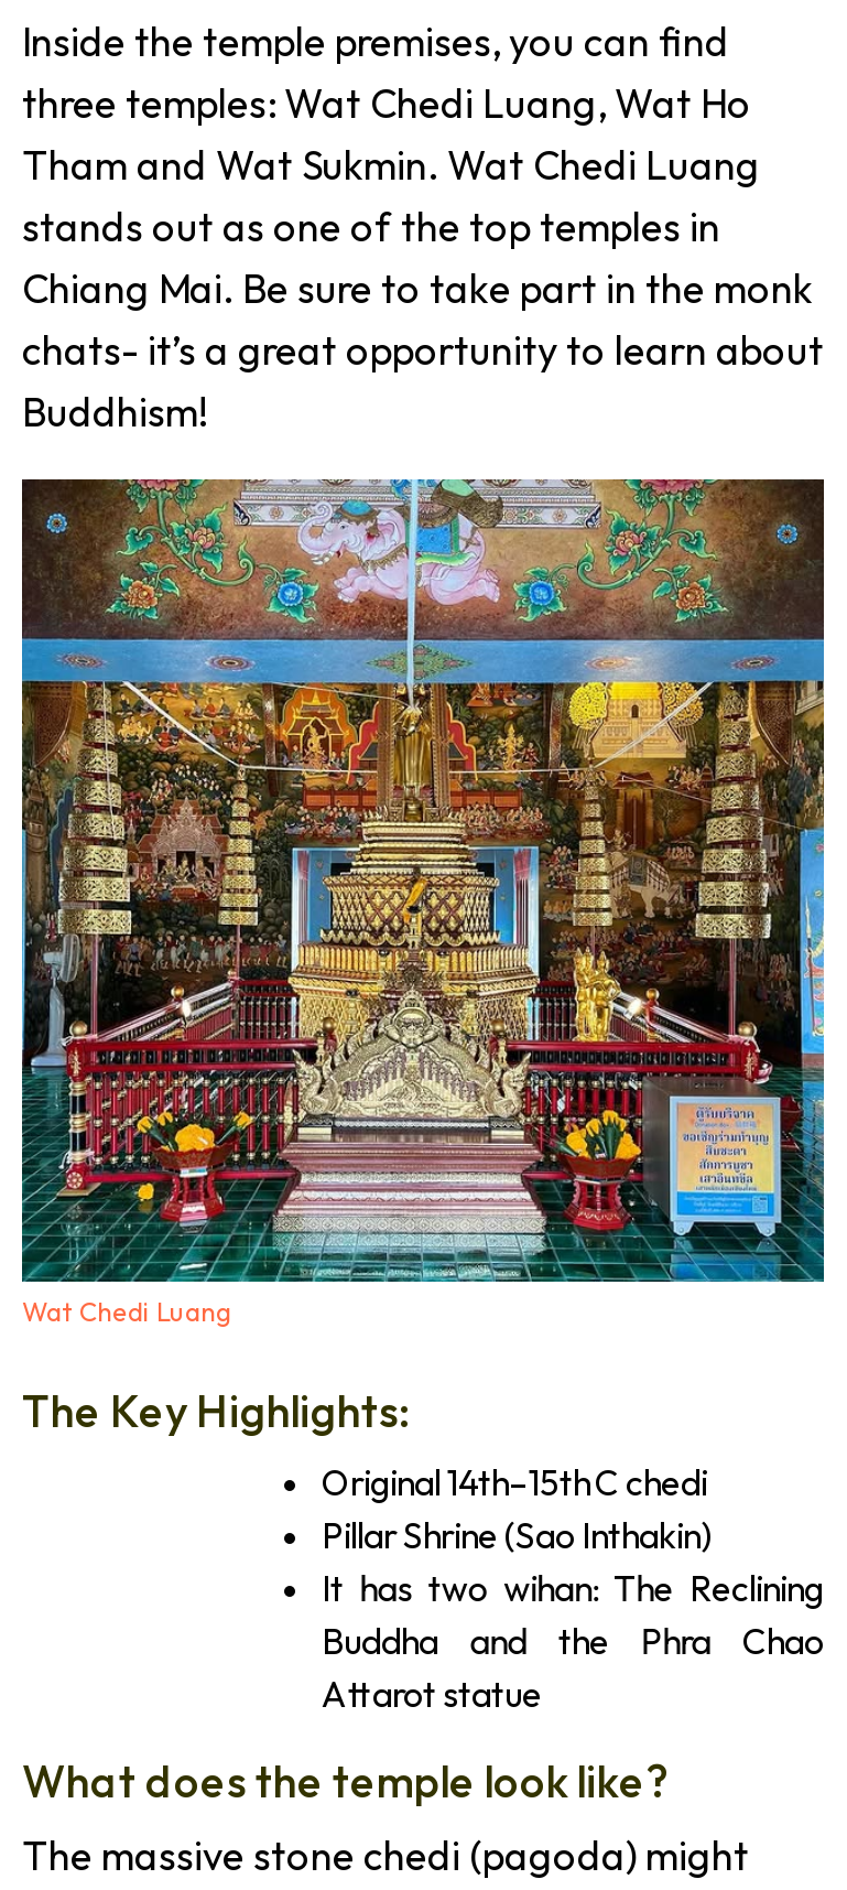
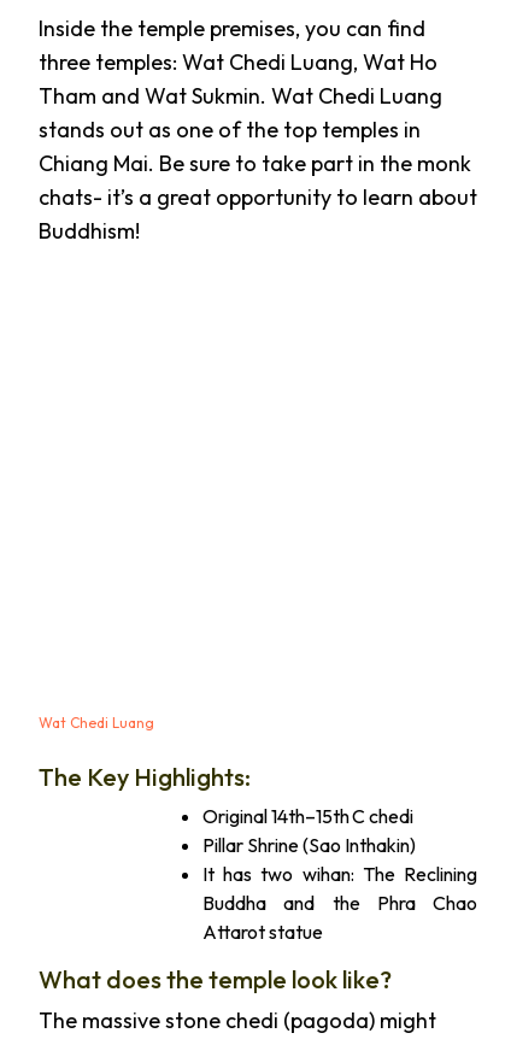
[20,477,826,1284] [image] -> none

